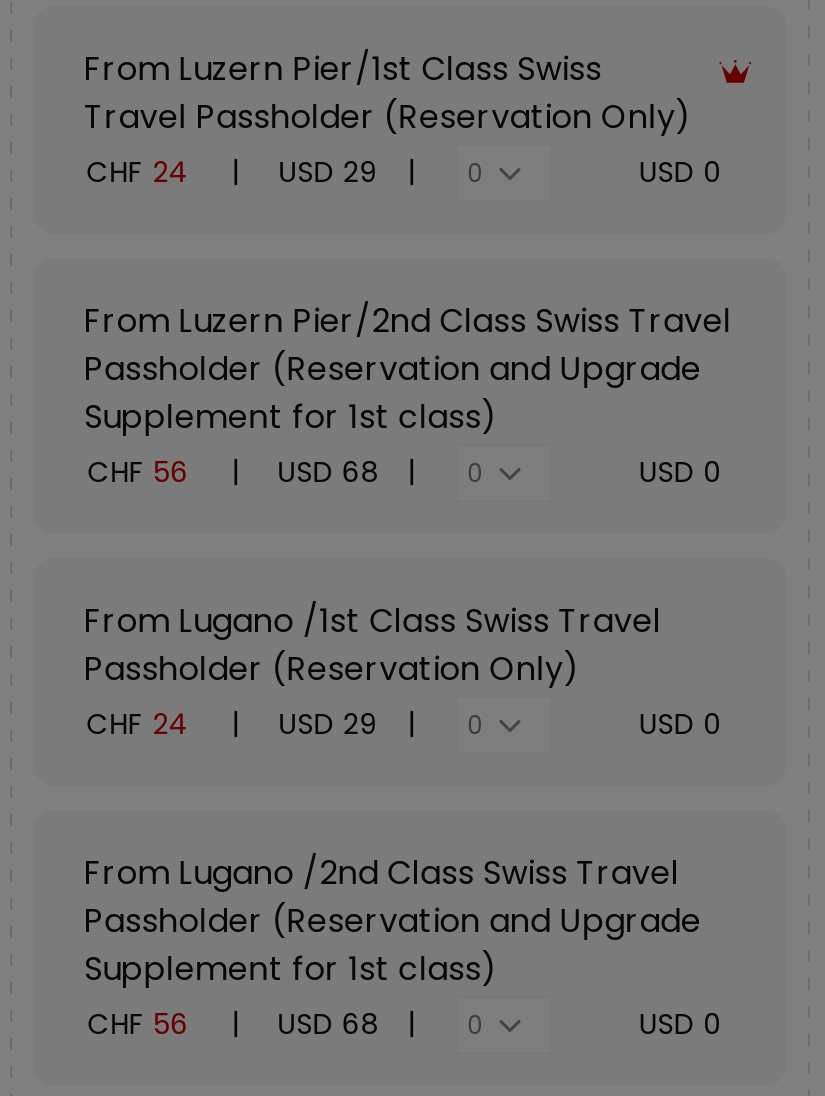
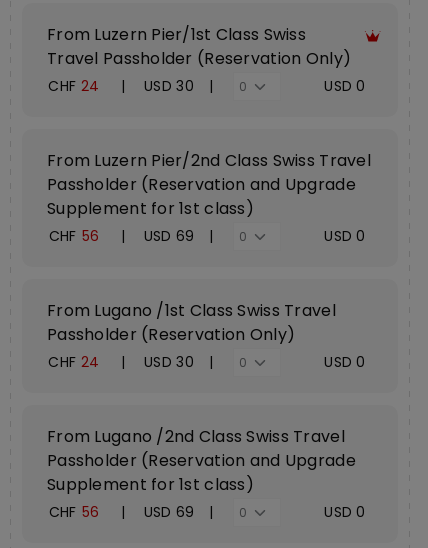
[278,152,378,192] USD 29 -> [144,76,194,96] USD 30
[277,452,379,492] USD 68 -> [144,226,194,246] USD 69
[278,704,378,744] USD 29 -> [144,352,194,372] USD 30
[277,1004,379,1044] USD 68 -> [144,502,194,522] USD 69

